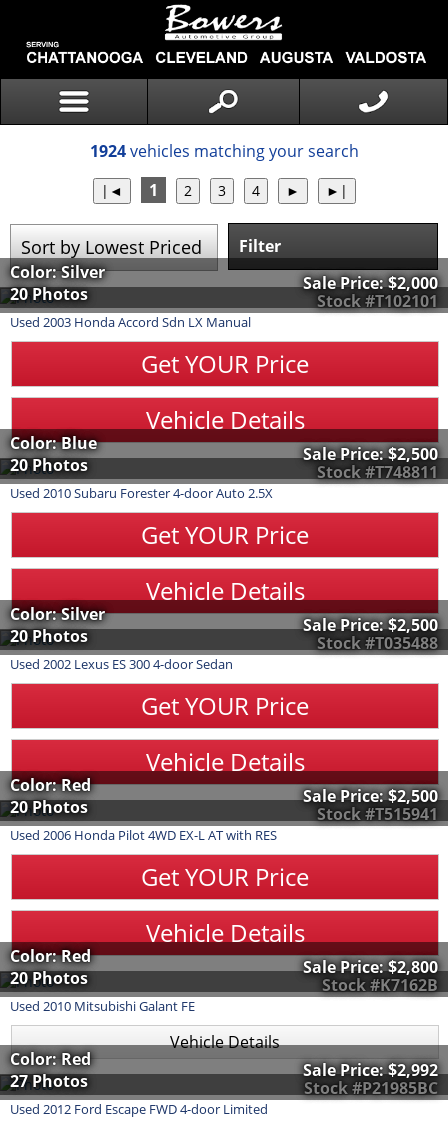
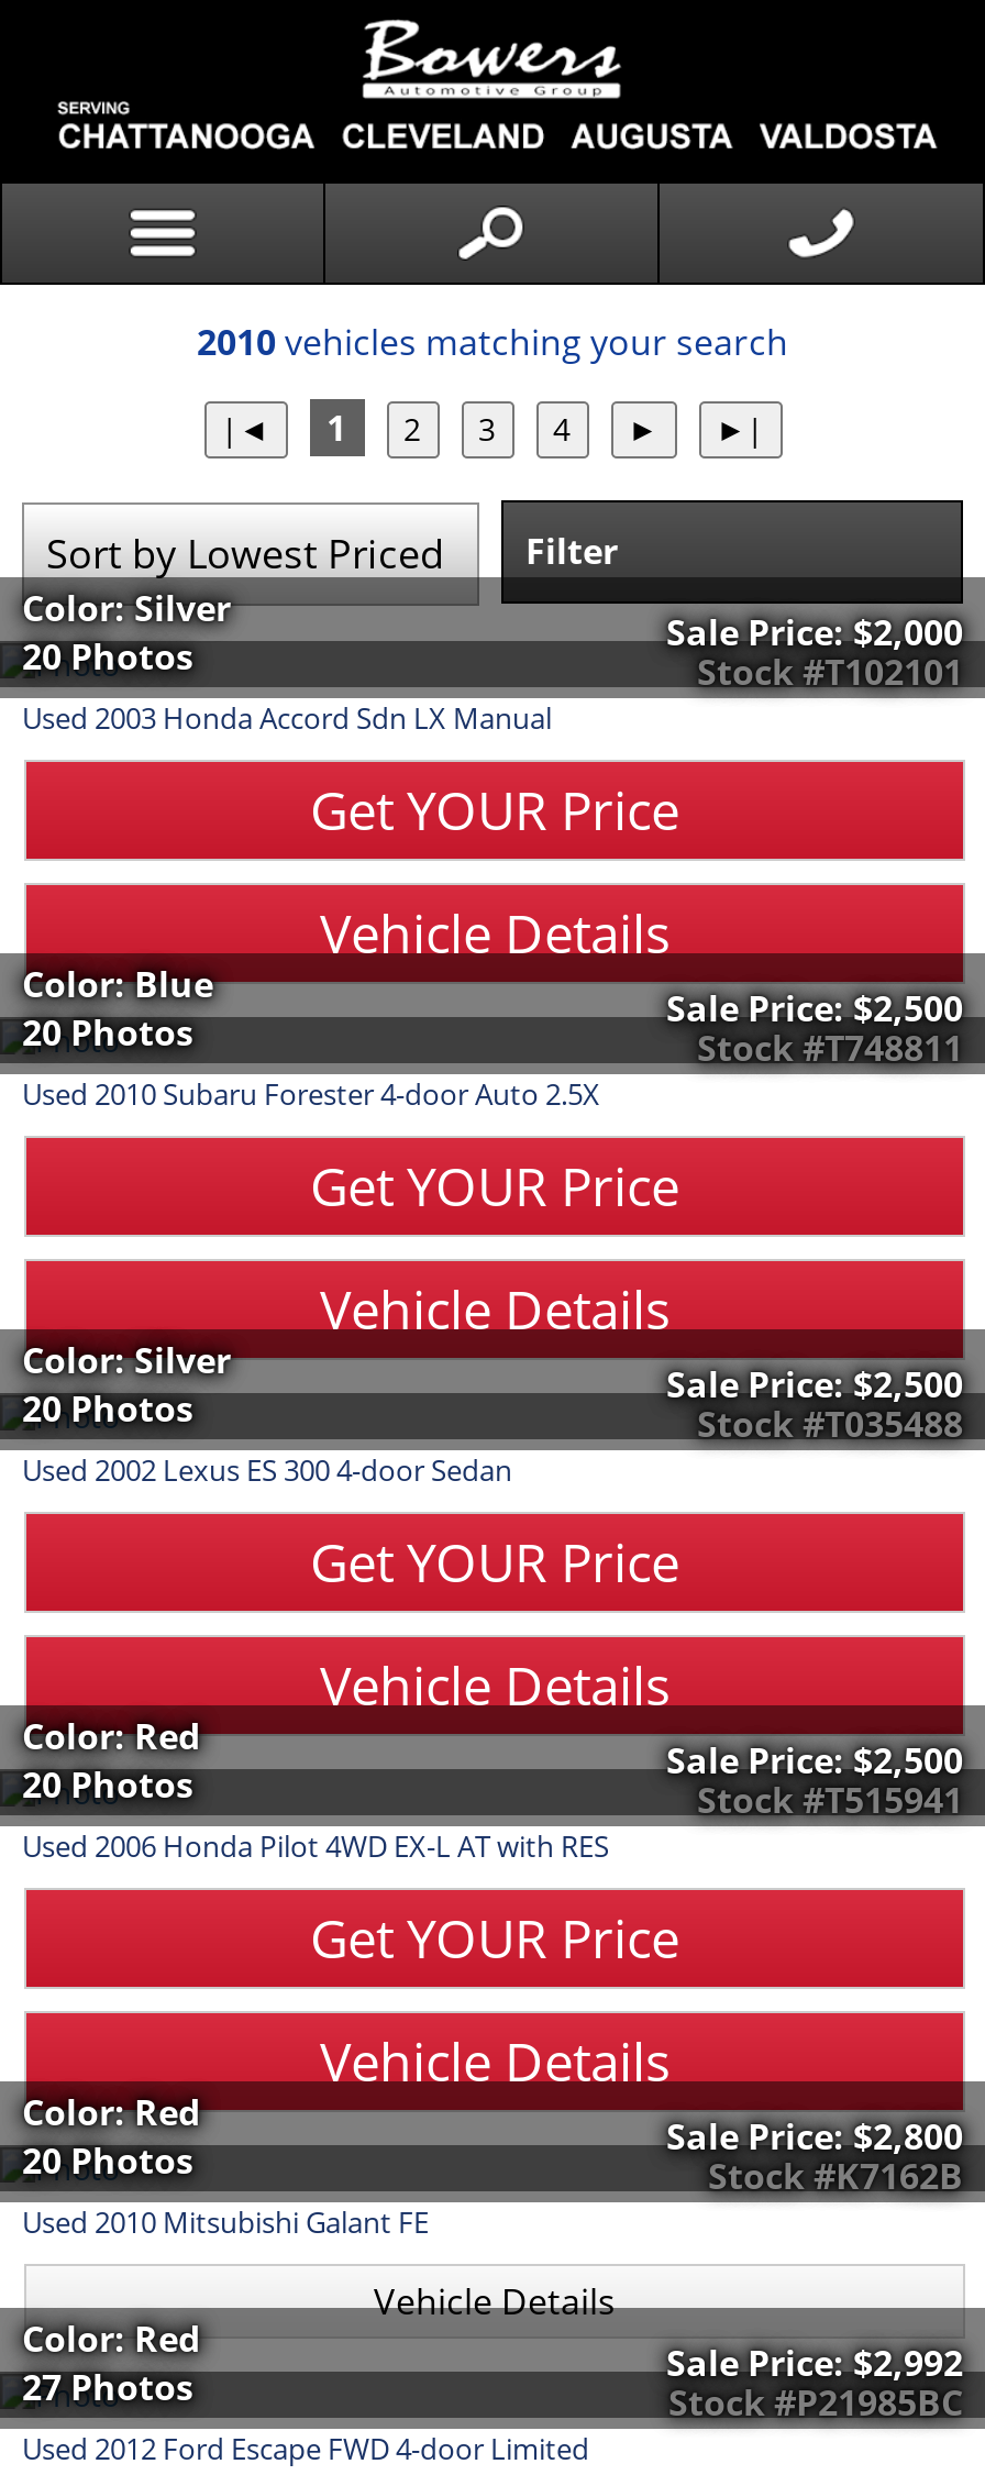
[89,140,358,162] 1924 vehicles matching your search -> [197,318,788,366] 2010 vehicles matching your search

